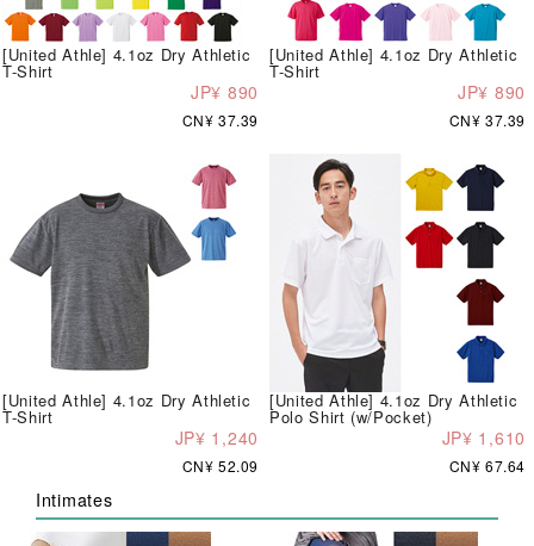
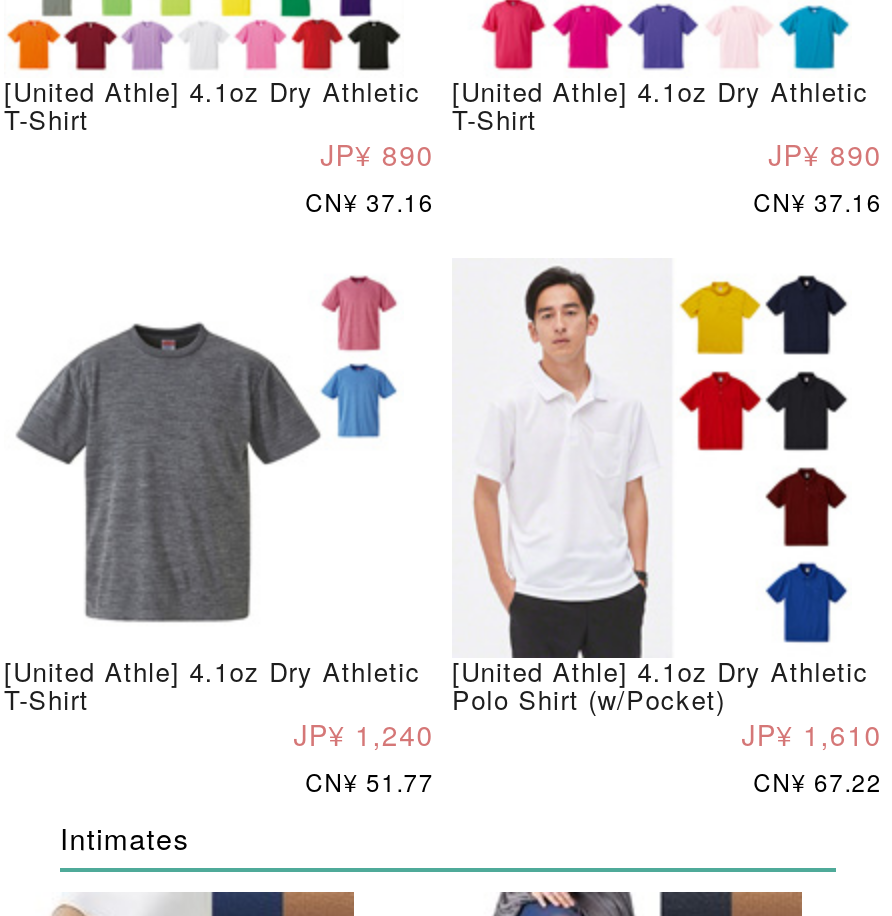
[182,110,259,130] CN¥ 37.39 -> [305,185,434,219] CN¥ 37.16
[449,110,526,130] CN¥ 37.39 -> [753,185,882,219] CN¥ 37.16
[182,456,259,476] CN¥ 52.09 -> [305,765,434,799] CN¥ 51.77
[449,456,526,476] CN¥ 67.64 -> [753,765,882,799] CN¥ 67.22

